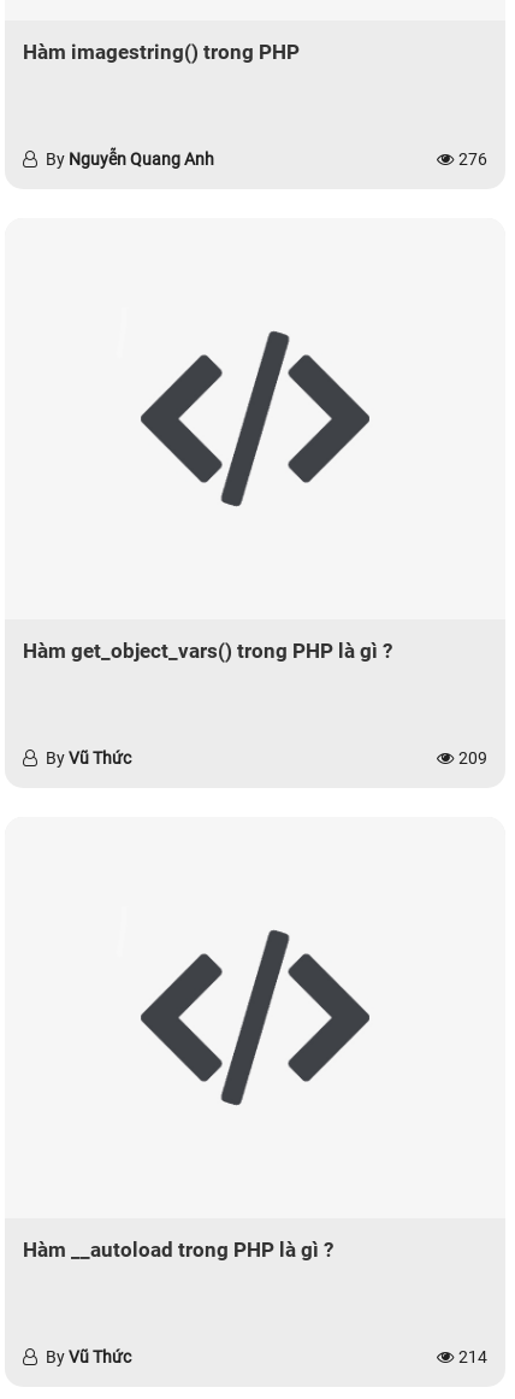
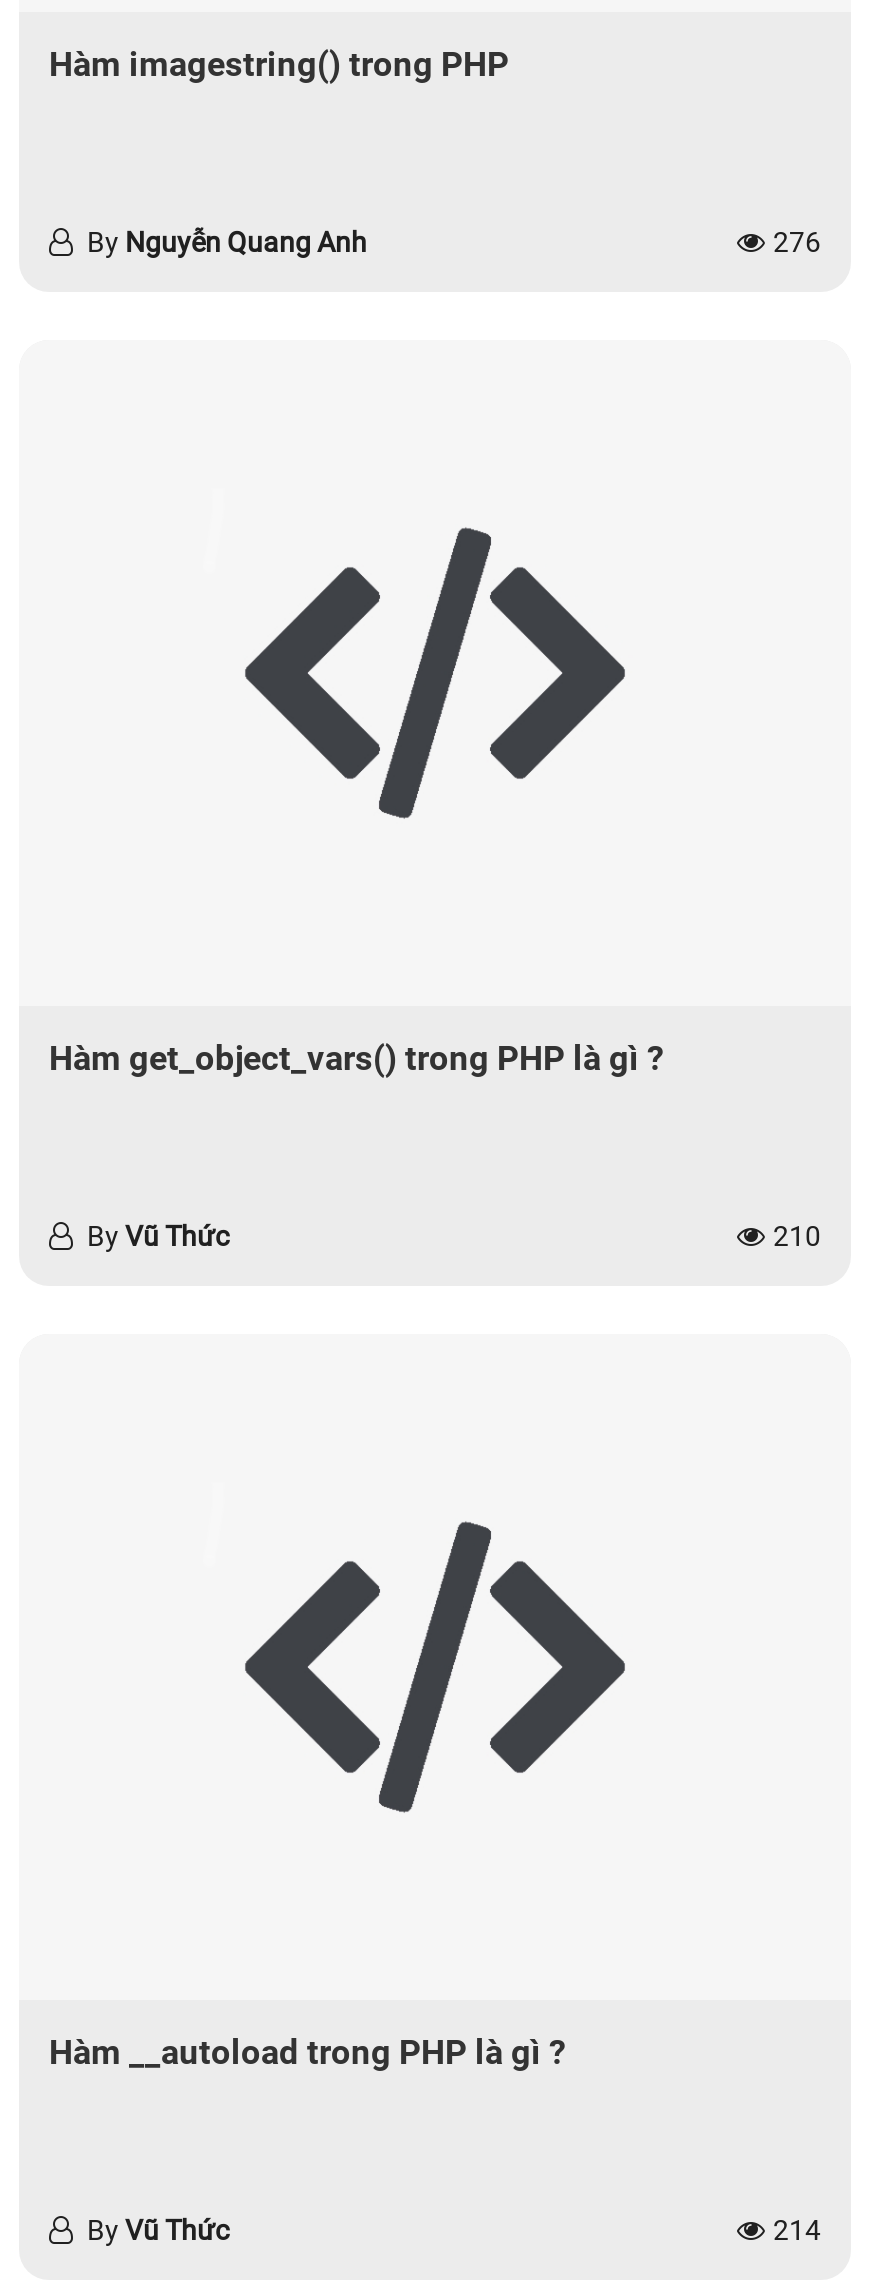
[458,748,487,767] 209 -> [773,1219,821,1251] 210

